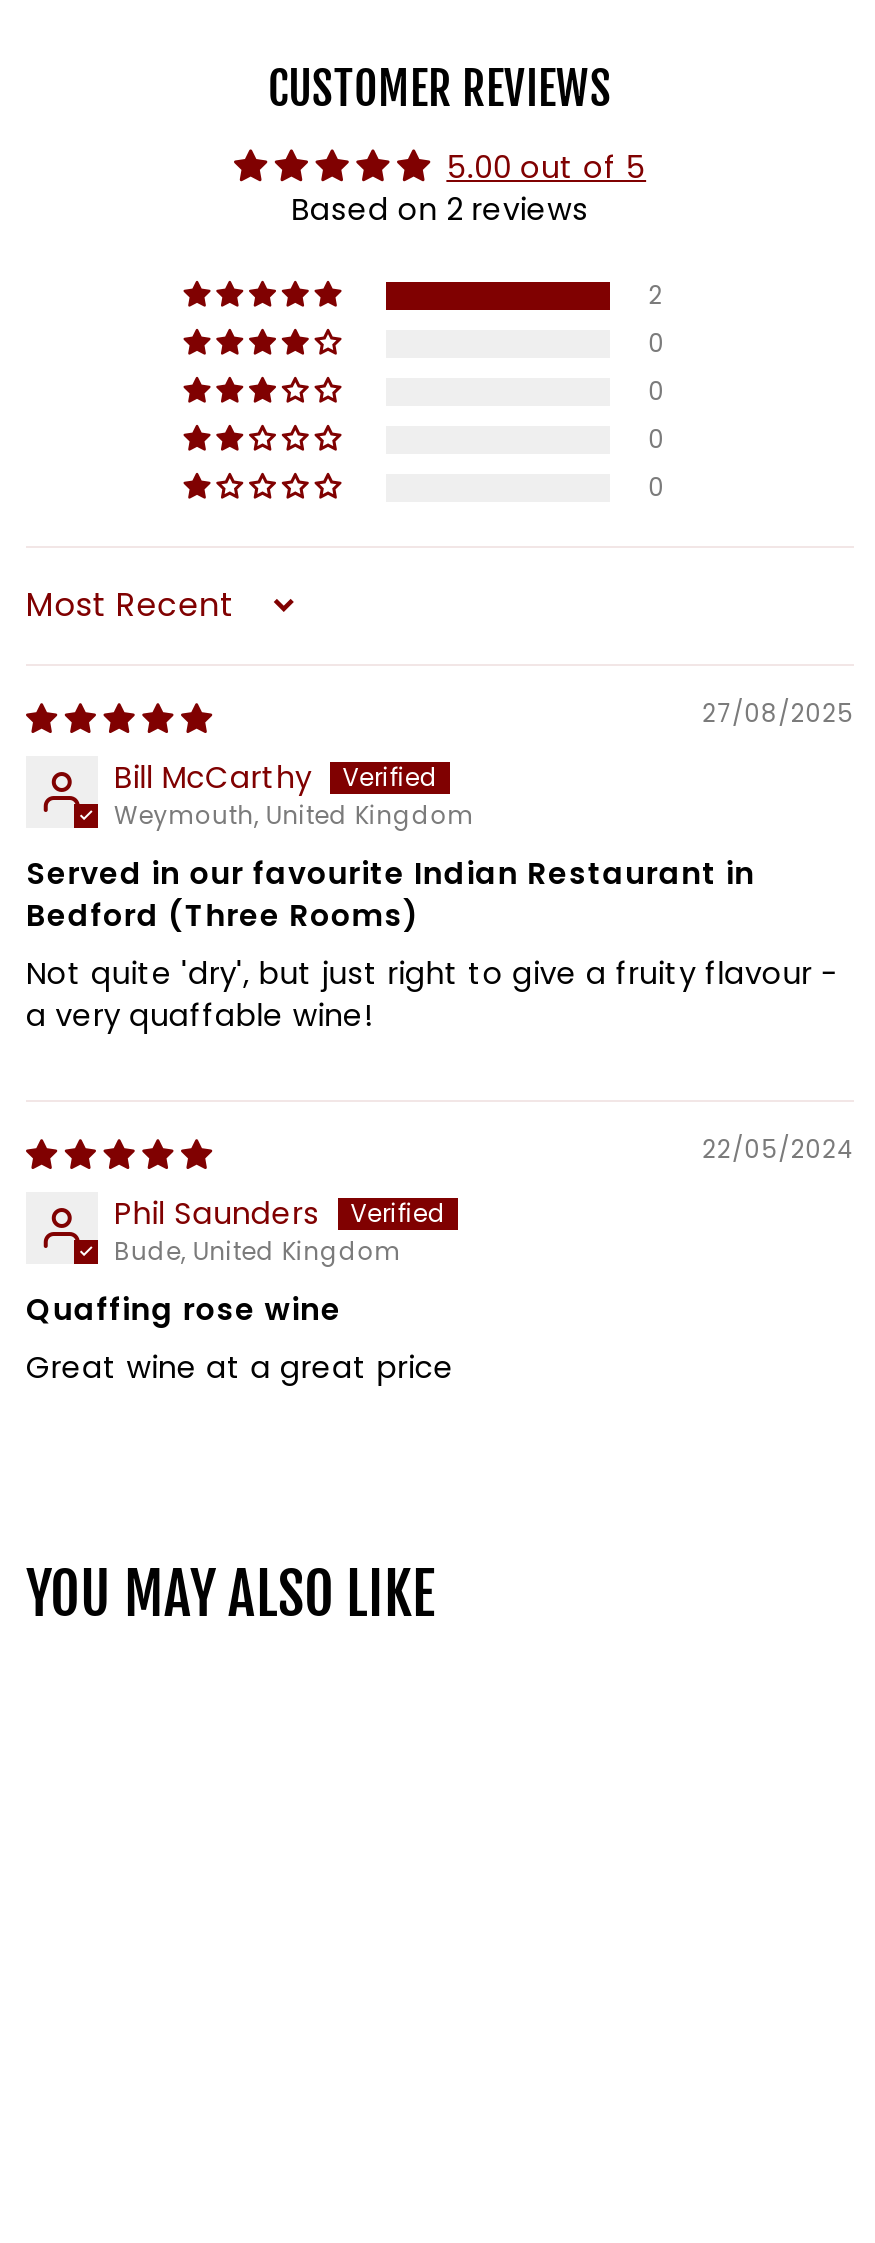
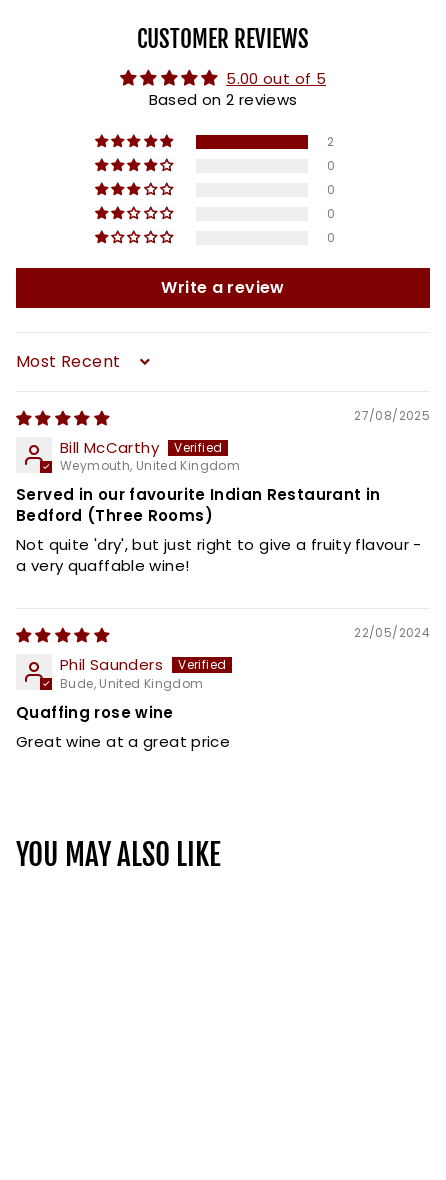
none -> [161,275,285,298] Write a review

